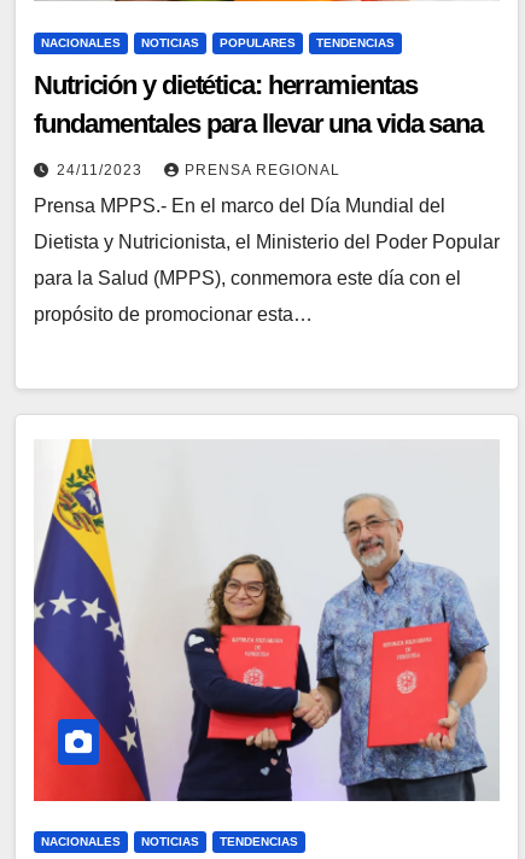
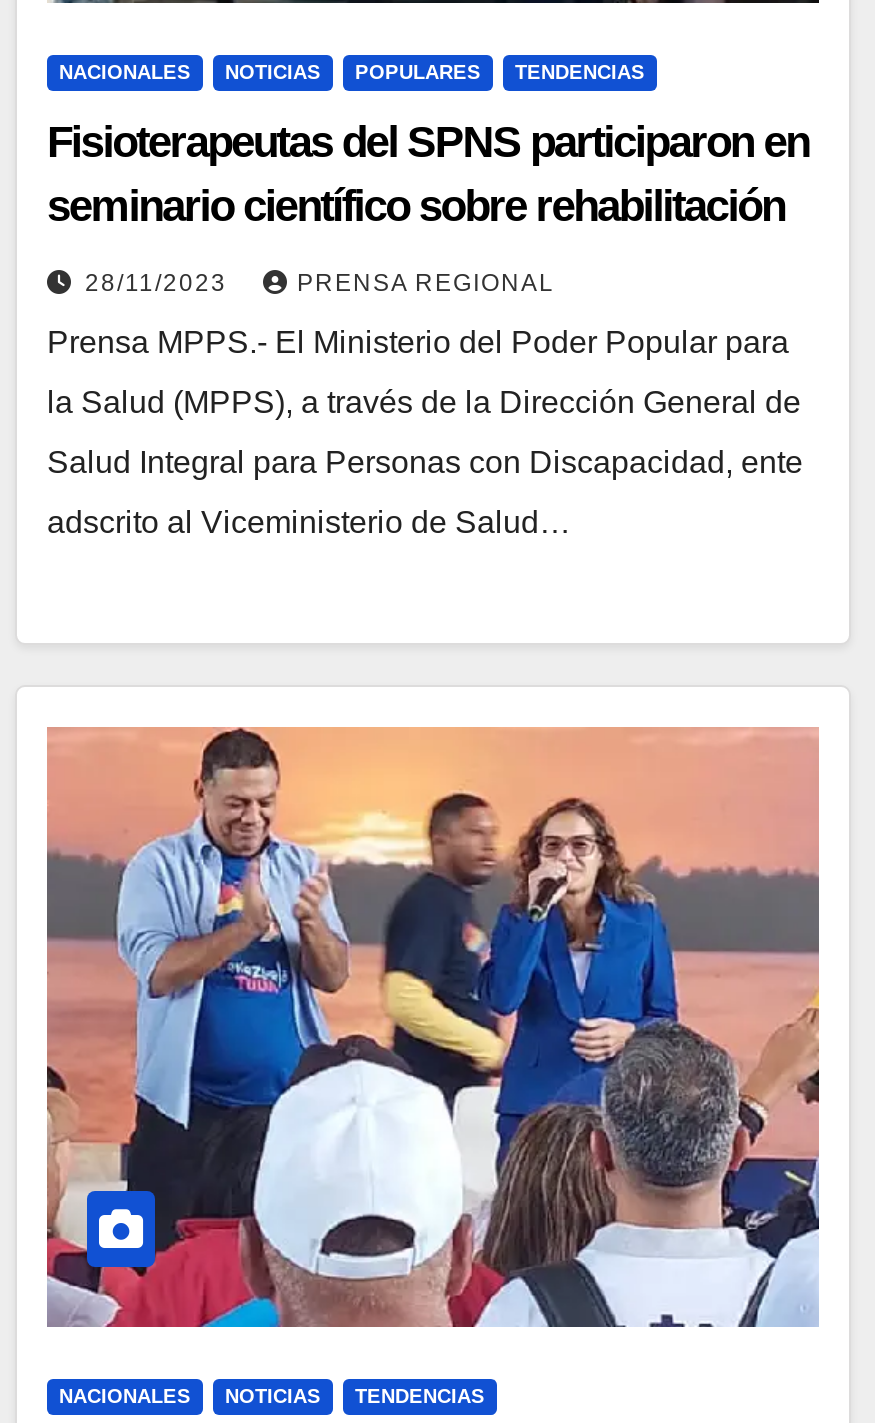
[34,70,483,139] Nutrición y dietética: herramientas | fundamentales para llevar una vida sana -> [47,116,809,230] Fisioterapeutas del SPNS participaron en | seminario científico sobre rehabilitación
[57,162,147,179] 24/11/2023 -> [85,268,235,296] 28/11/2023
[34,196,445,216] Prensa MPPS.- En el marco del Día Mundial del -> [47,324,789,358] Prensa MPPS.- El Ministerio del Poder Popular para
[34,232,500,252] Dietista y Nutricionista, el Ministerio del Poder Popular -> [47,384,801,418] la Salud (MPPS), a través de la Dirección General de
[34,268,461,288] para la Salud (MPPS), conmemora este día con el -> [47,444,803,478] Salud Integral para Personas con Discapacidad, ente
[34,304,313,325] propósito de promocionar esta… -> [47,504,571,538] adscrito al Viceministerio de Salud…
[33,438,500,802] [image] -> [45,726,821,1330] [image]

